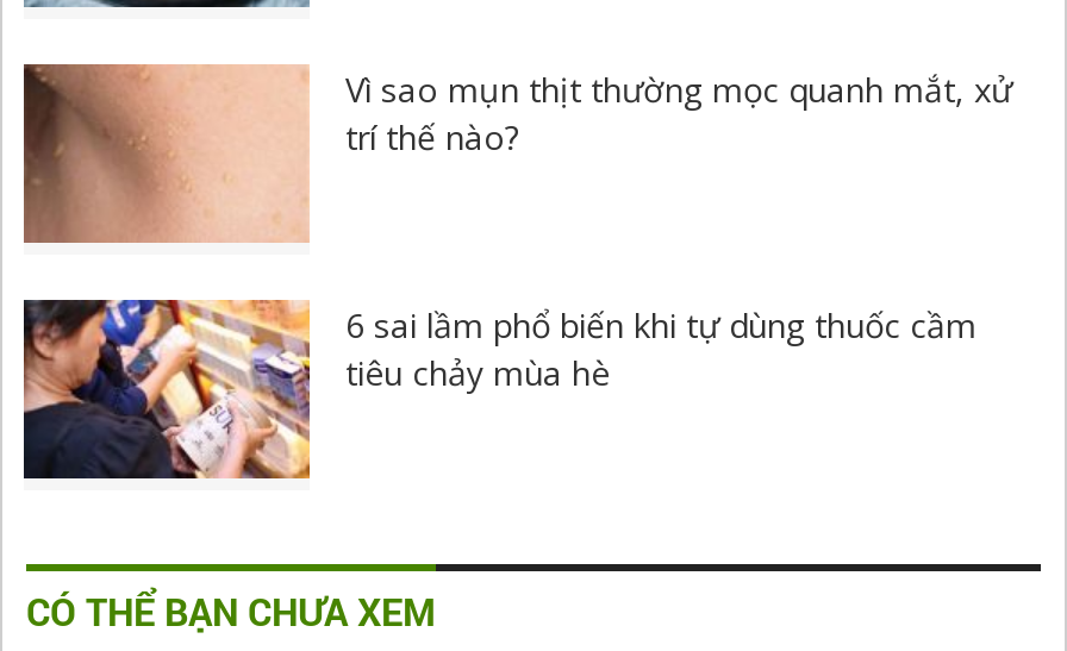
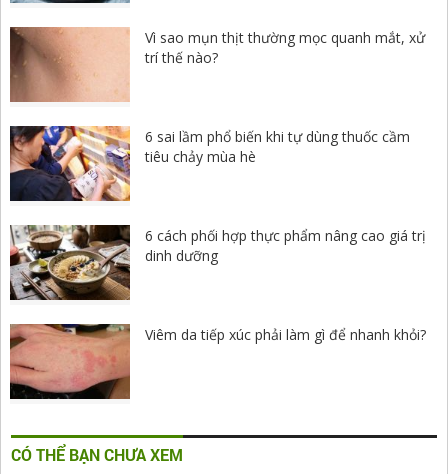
none -> [9,224,426,301] [image] | 6 cách phối hợp thực phẩm nâng cao giá trị | dinh dưỡng
none -> [9,323,426,400] [image] | Viêm da tiếp xúc phải làm gì để nhanh khỏi?

